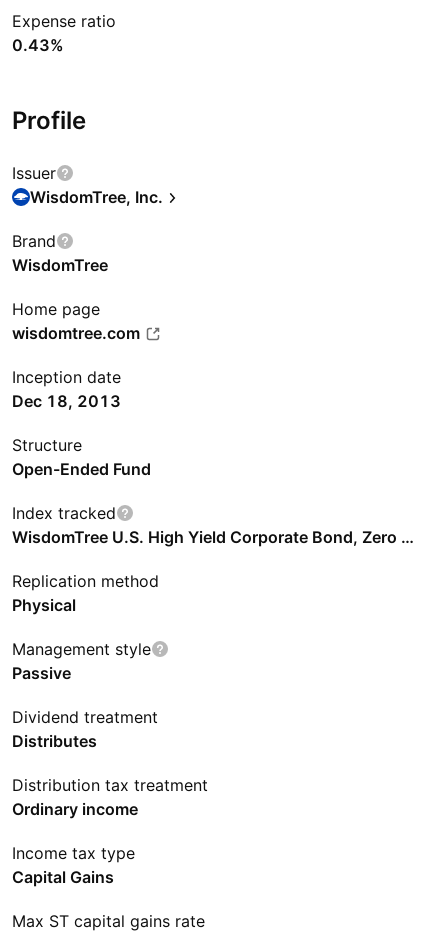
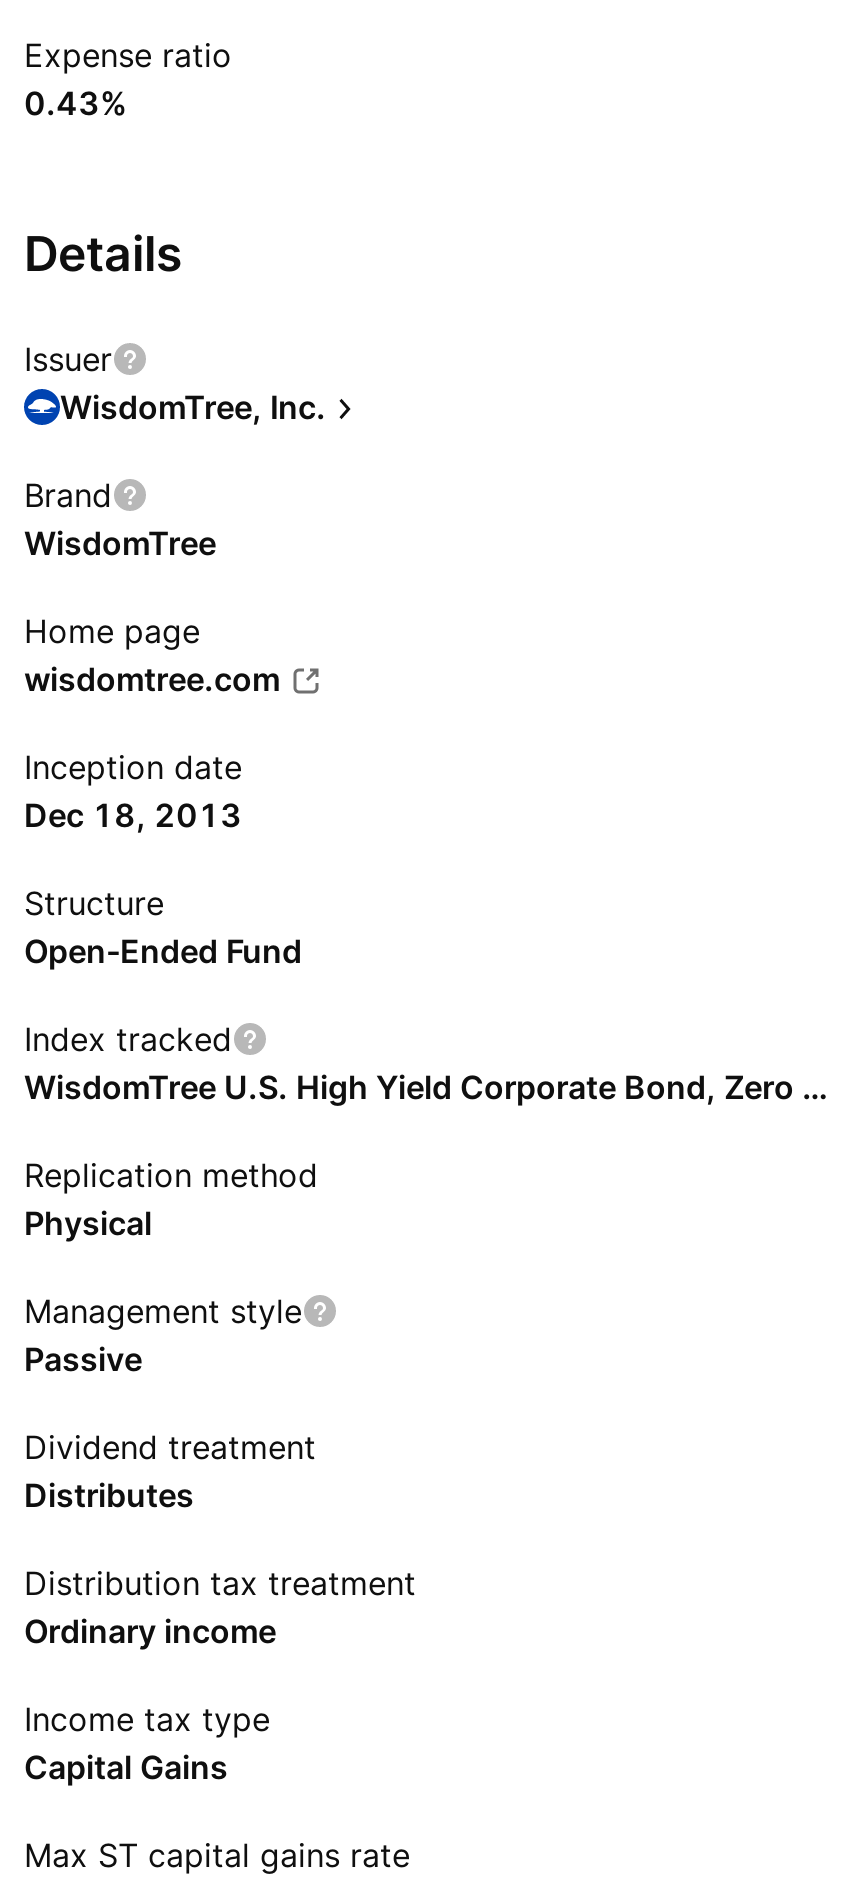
[12,106,86,135] Profile -> [24,225,182,283] Details

